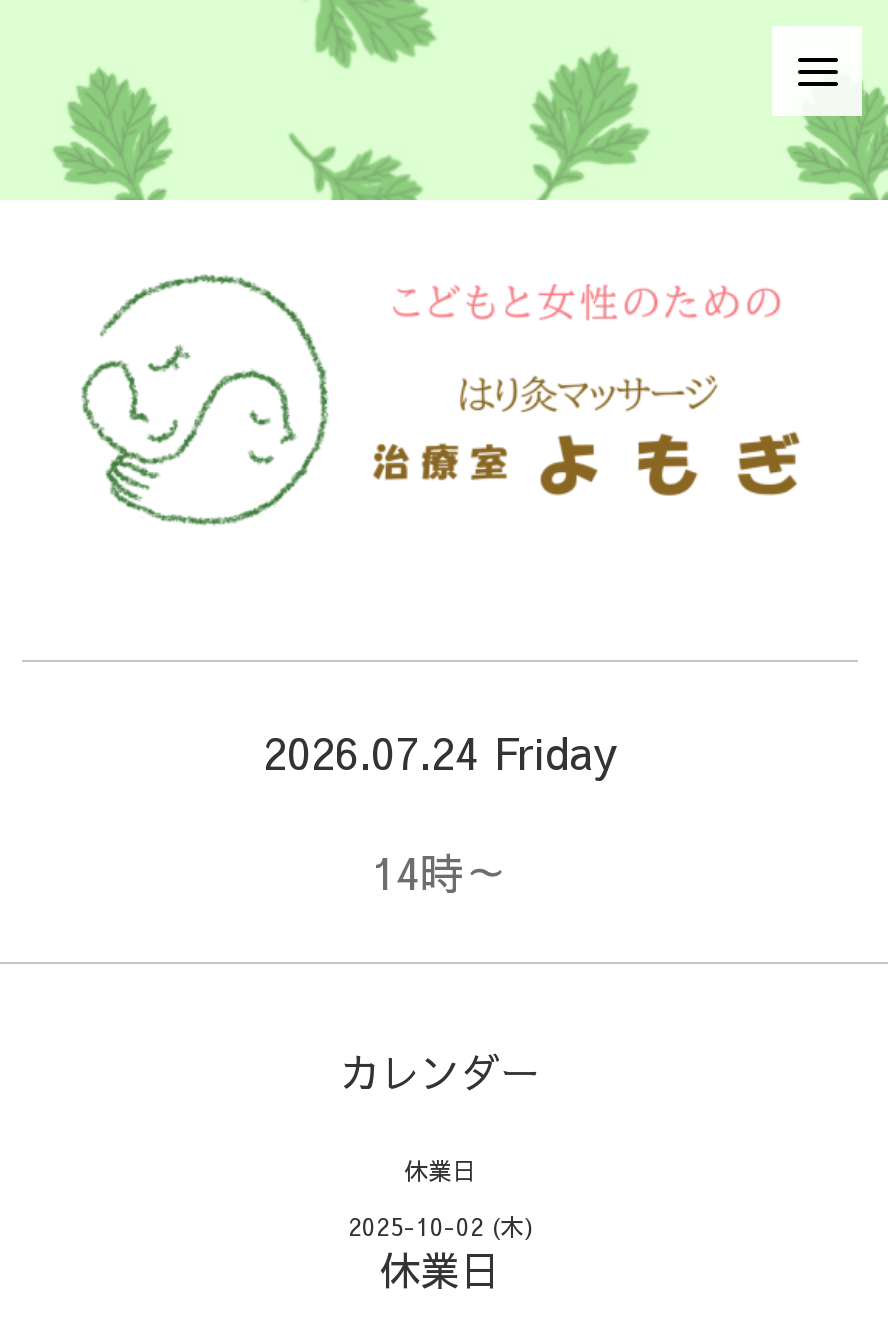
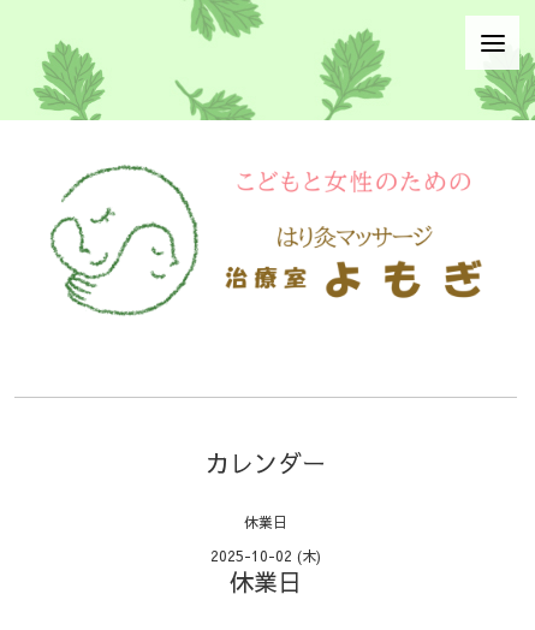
[263,722,617,902] 2026.07.24 Friday | 14時～ -> none

